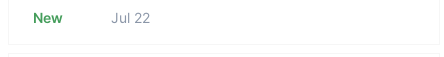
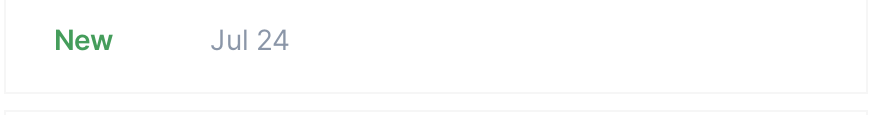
[111,9,150,26] Jul 22 -> [210,21,290,55] Jul 24

